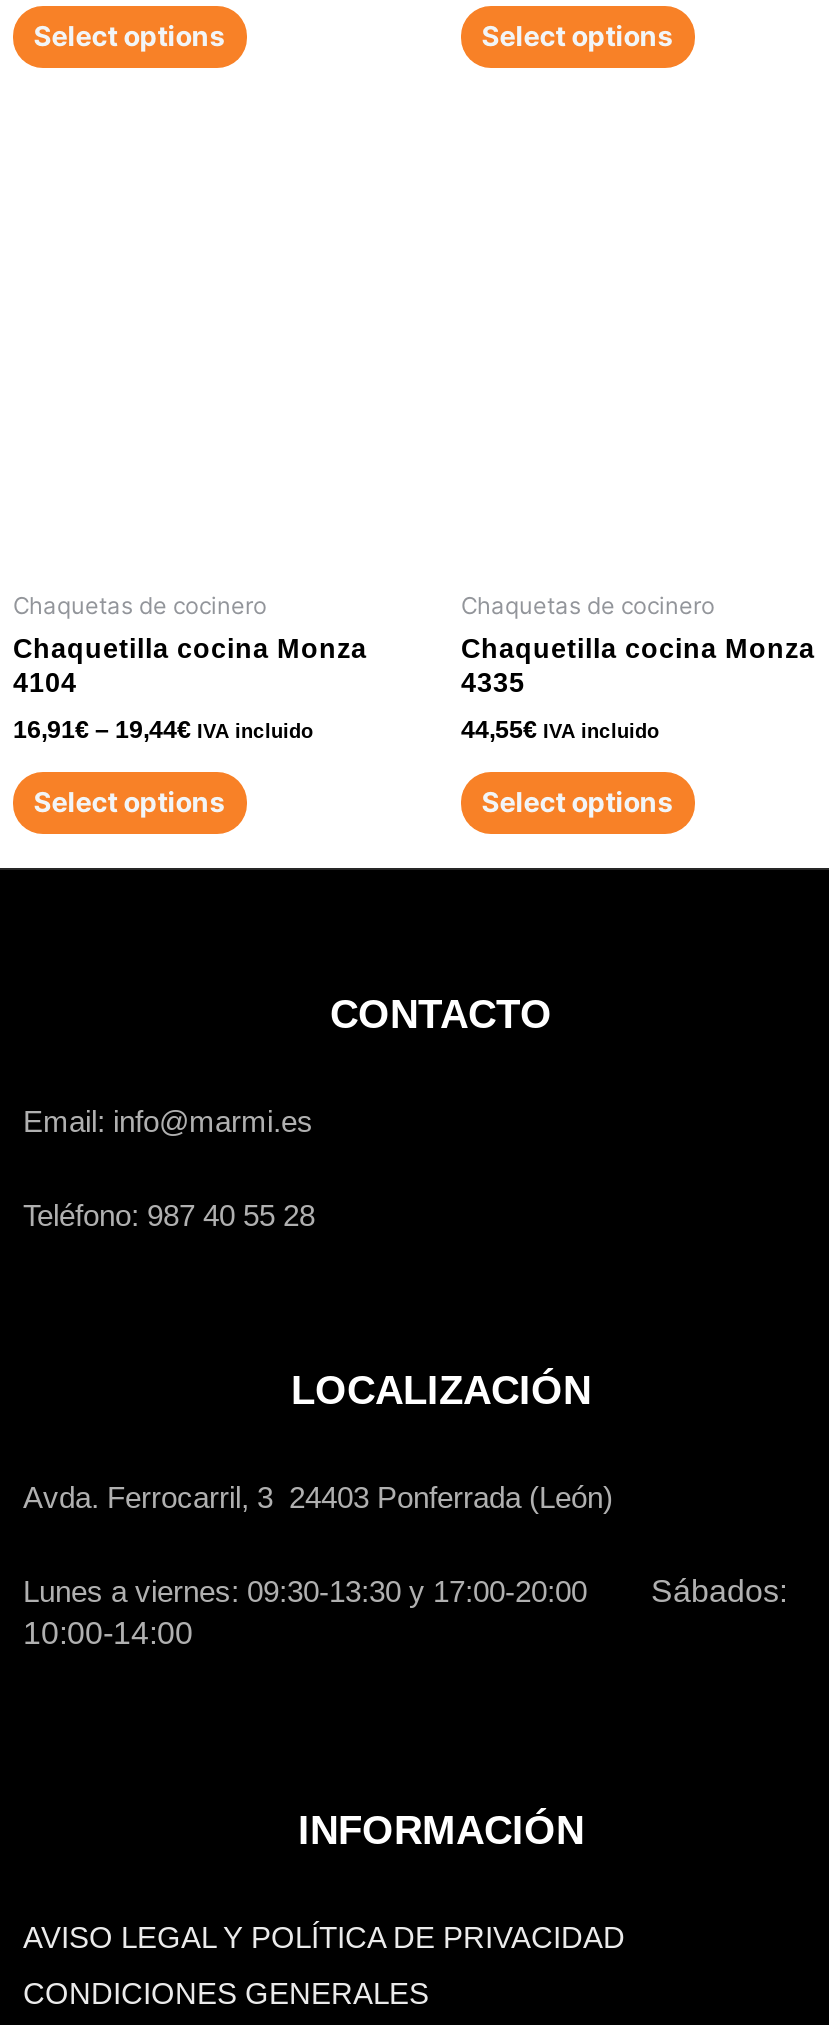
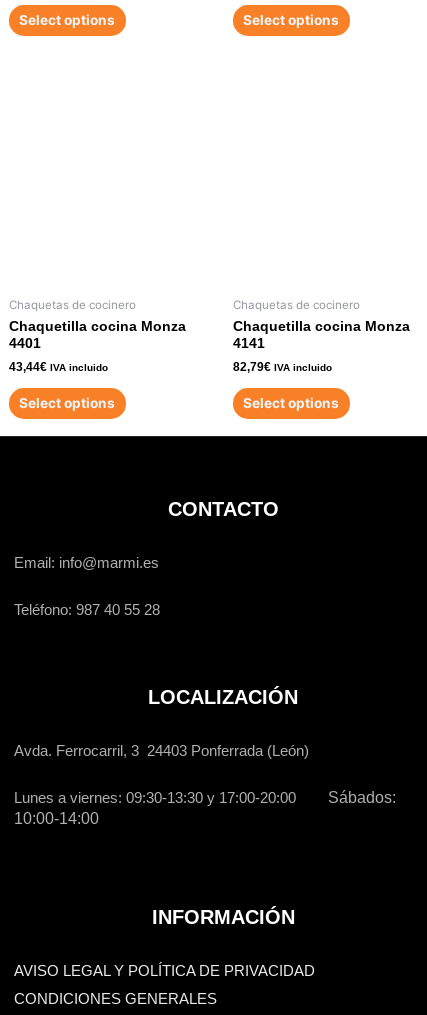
[13,669,77,699] 4104 -> [9,336,41,351] 4401
[461,669,525,699] 4335 -> [233,336,265,351] 4141
[13,717,313,745] 16,91€– 19,44€ IVA incluido -> [9,360,108,374] 43,44€ IVA incluido
[461,717,659,745] 44,55€ IVA incluido -> [233,360,332,374] 82,79€ IVA incluido

